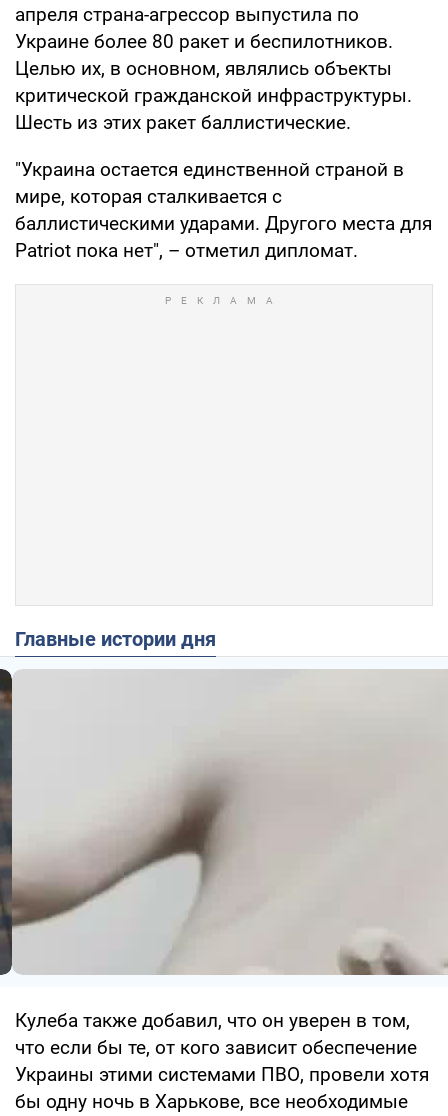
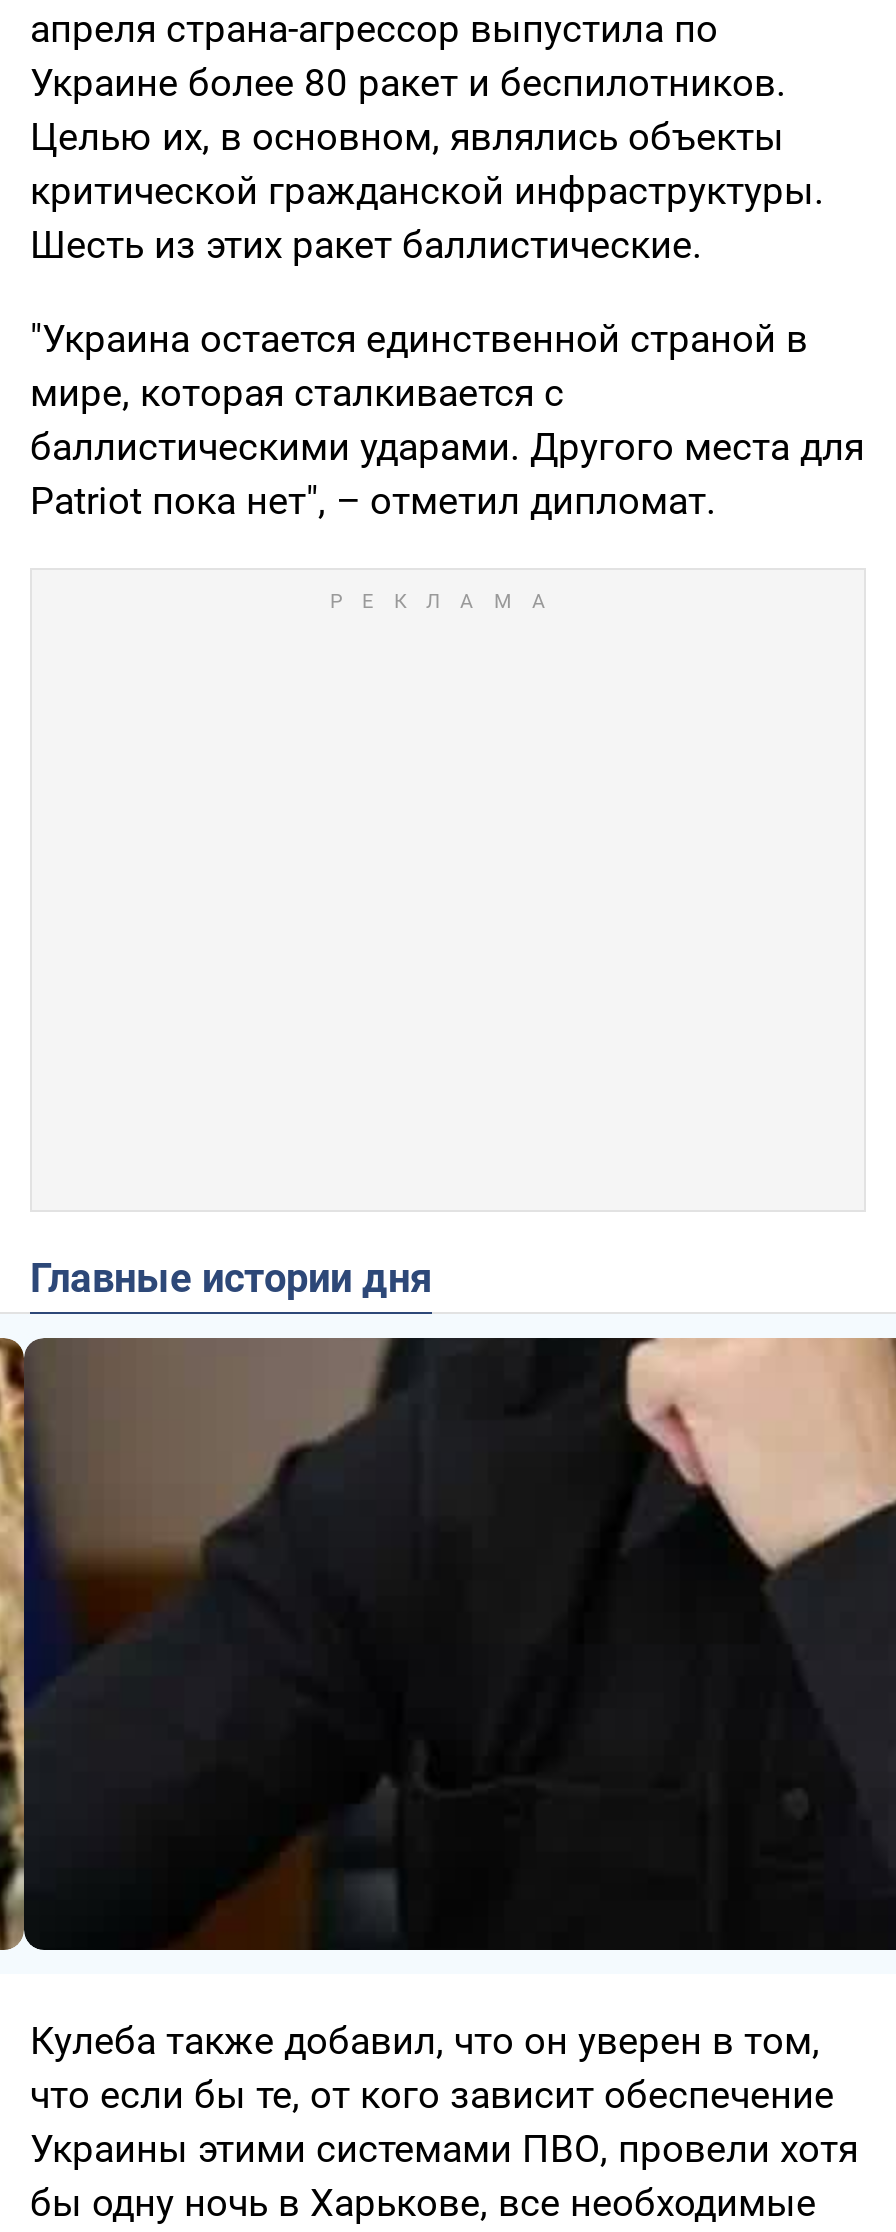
[3,668,445,976] [image] -> [6,1336,890,1952] [image]

